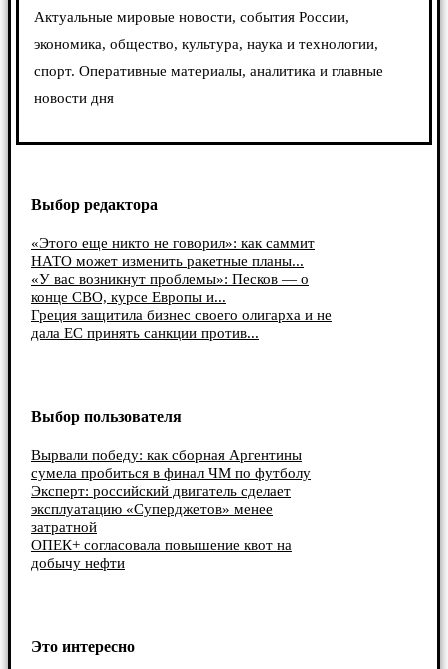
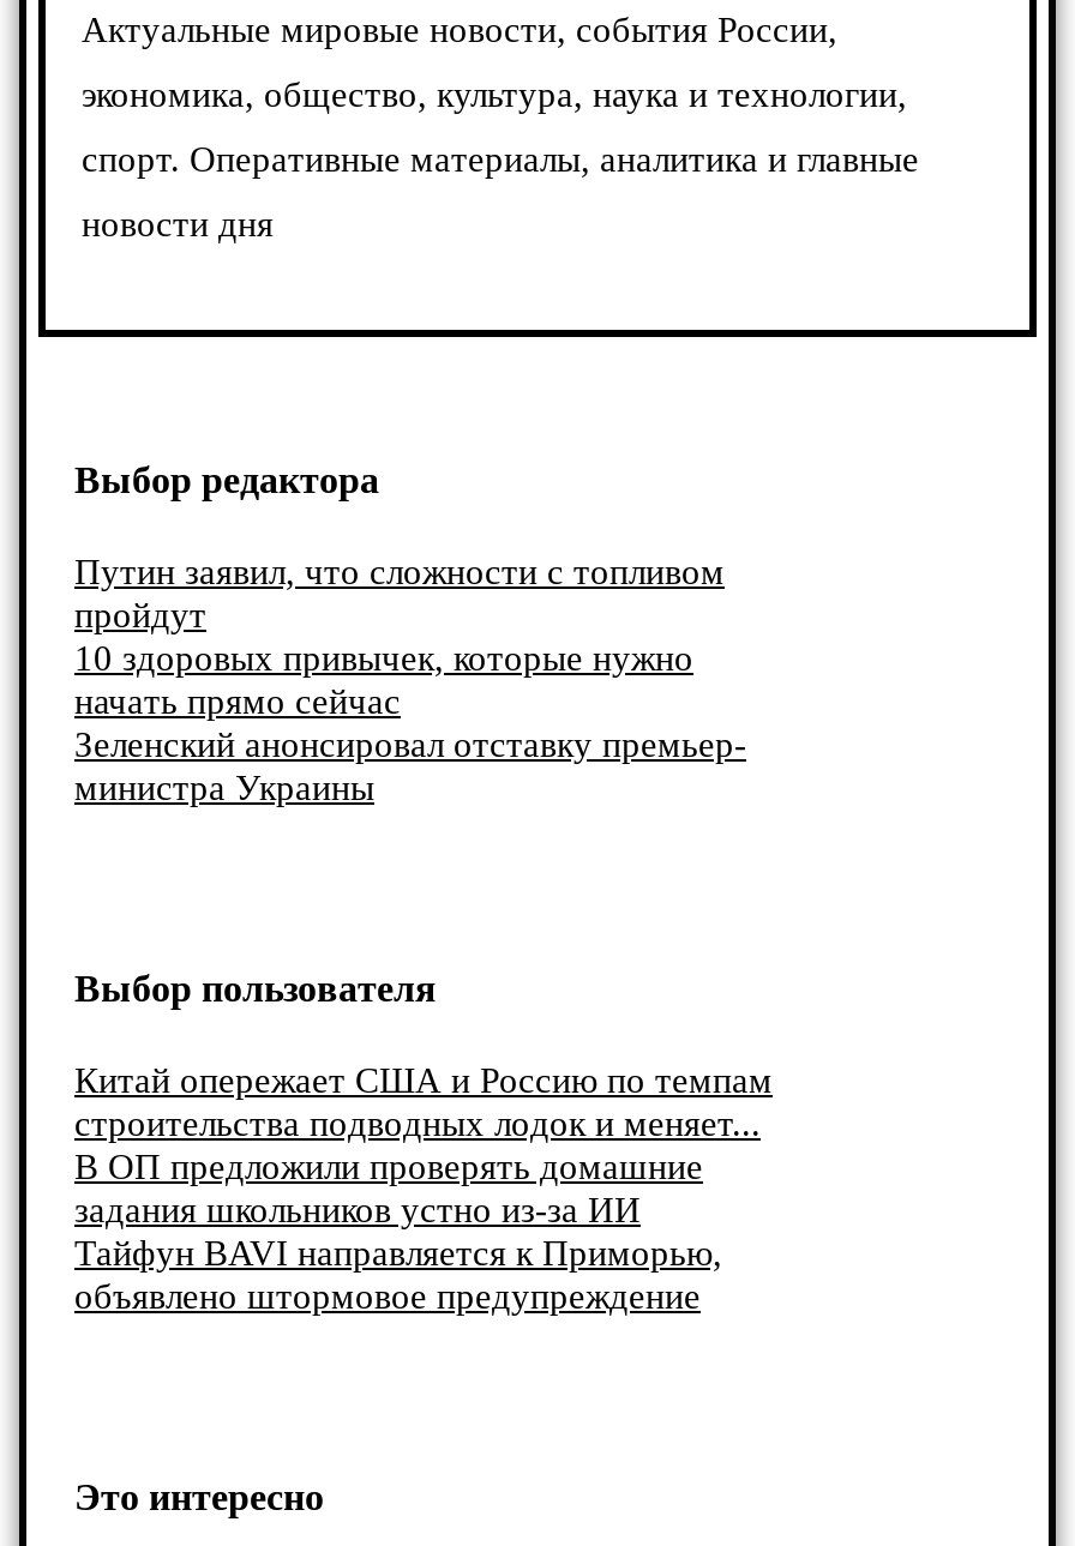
[31,235,332,341] «Этого еще никто не говорил»: как саммит | НАТО может изменить ракетные планы... | «У вас возникнут проблемы»: Песков — о | конце СВО, курсе Европы и... | Греция защитила бизнес своего олигарха и не | дала ЕС принять санкции против... -> [74,553,746,808] Путин заявил, что сложности с топливом | пройдут | 10 здоровых привычек, которые нужно | начать прямо сейчас | Зеленский анонсировал отставку премьер- | министра Украины
[31,447,311,571] Вырвали победу: как сборная Аргентины | сумела пробиться в финал ЧМ по футболу | Эксперт: российский двигатель сделает | эксплуатацию «Суперджетов» менее | затратной | ОПЕК+ согласовала повышение квот на | добычу нефти -> [74,1062,773,1316] Китай опережает США и Россию по темпам | строительства подводных лодок и меняет... | В ОП предложили проверять домашние | задания школьников устно из-за ИИ | Тайфун BAVI направляется к Приморью, | объявлено штормовое предупреждение

